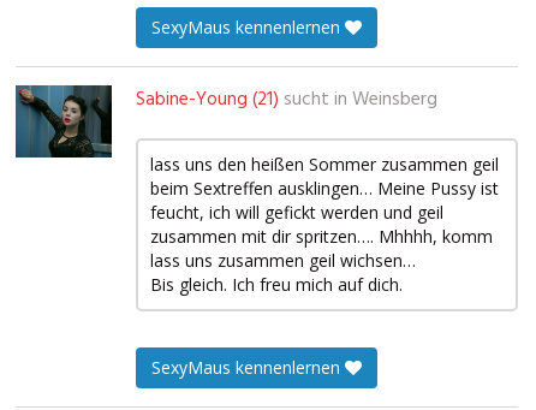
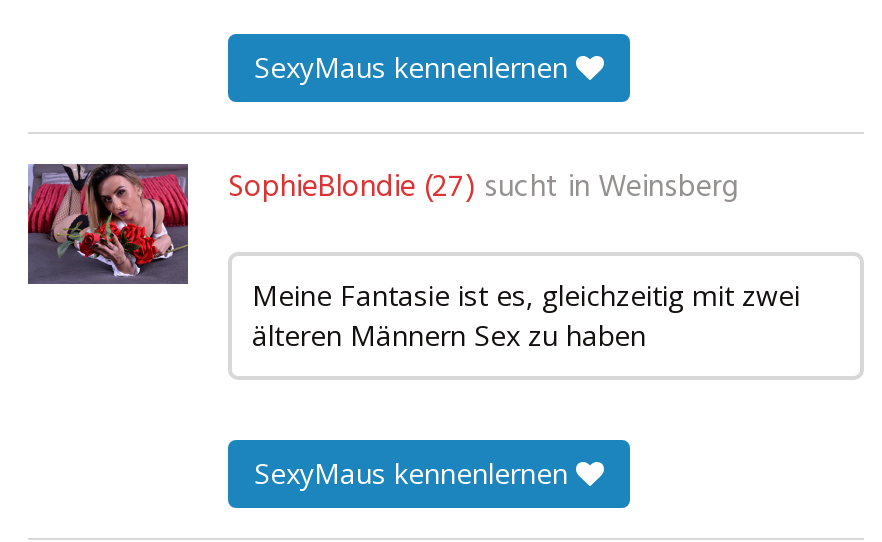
[14,84,437,159] [image] | Sabine-Young (21) sucht in Weinsberg -> [26,162,740,286] [image] | SophieBlondie (27) sucht in Weinsberg
[150,152,499,295] lass uns den heißen Sommer zusammen geil | beim Sextreffen ausklingen… Meine Pussy ist | feucht, ich will gefickt werden und geil | zusammen mit dir spritzen…. Mhhhh, komm | lass uns zusammen geil wichsen… | Bis gleich. Ich freu mich auf dich. -> [252,275,800,353] Meine Fantasie ist es, gleichzeitig mit zwei | älteren Männern Sex zu haben

